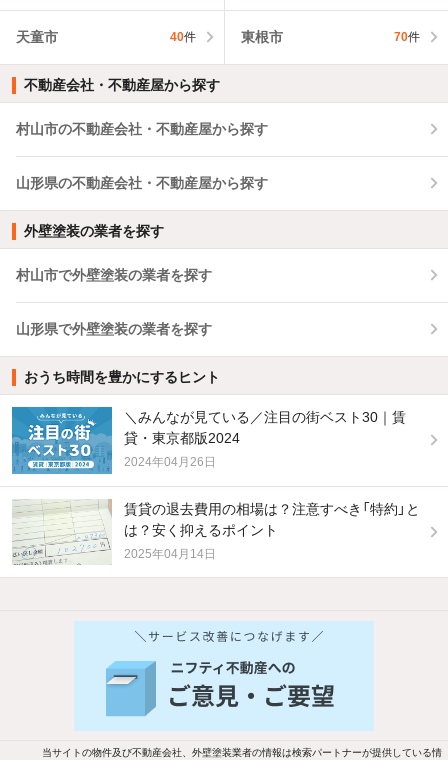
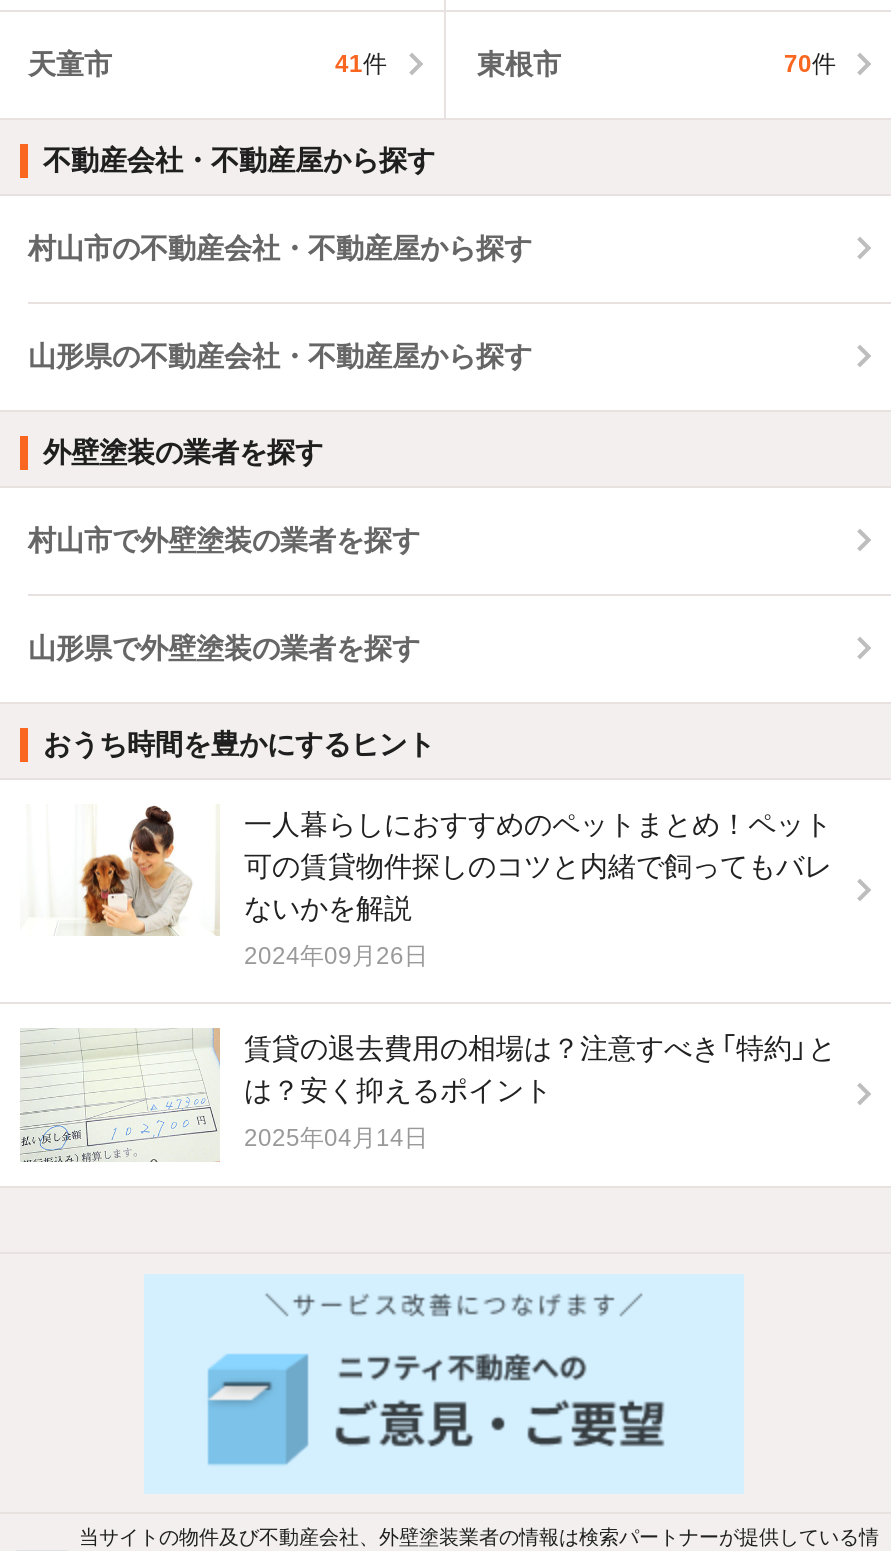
[169,30,195,44] 40件 -> [335,51,387,79] 41件
[11,406,406,475] [image] | ＼みんなが見ている／注目の街ベスト30｜賃 | 貸・東京都版2024 -> [20,804,832,938] [image] | 一人暮らしにおすすめのペットまとめ！ペット | 可の賃貸物件探しのコツと内緒で飼ってもバレ | ないかを解説
[124,455,216,469] 2024年04月26日 -> [244,942,428,970] 2024年09月26日

